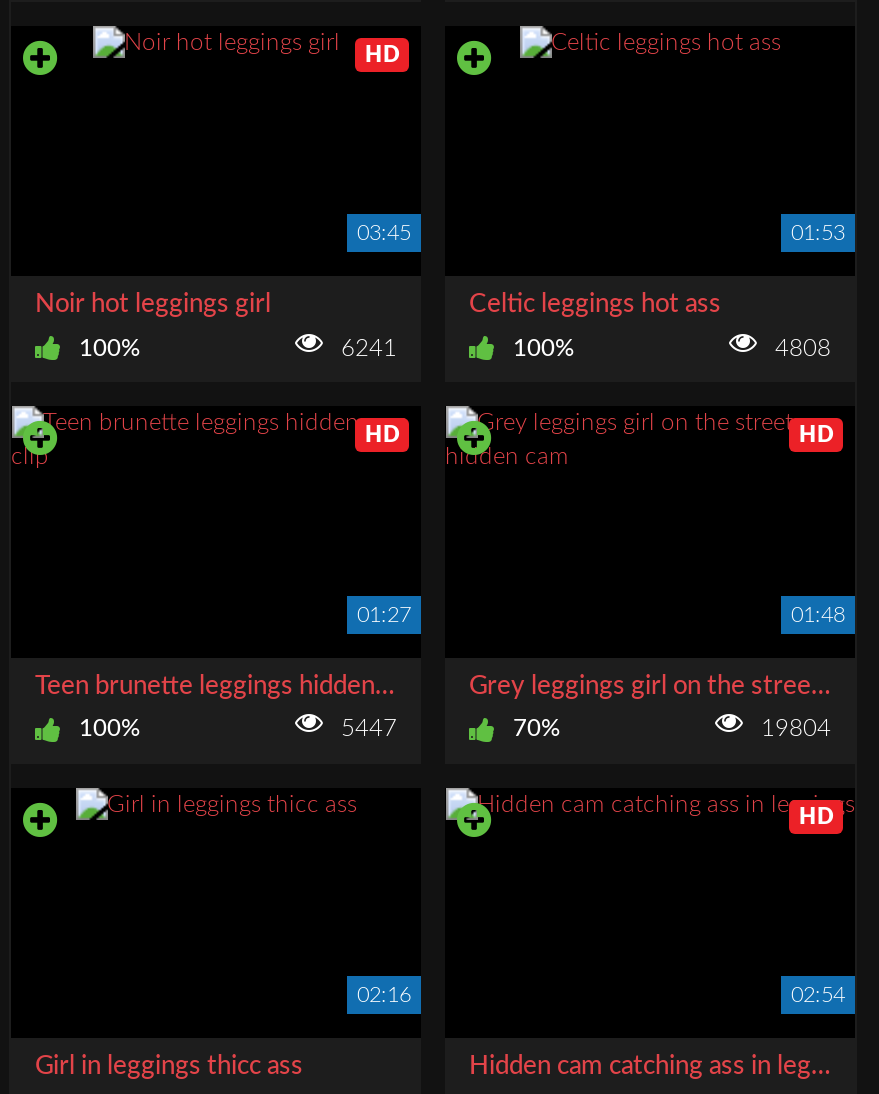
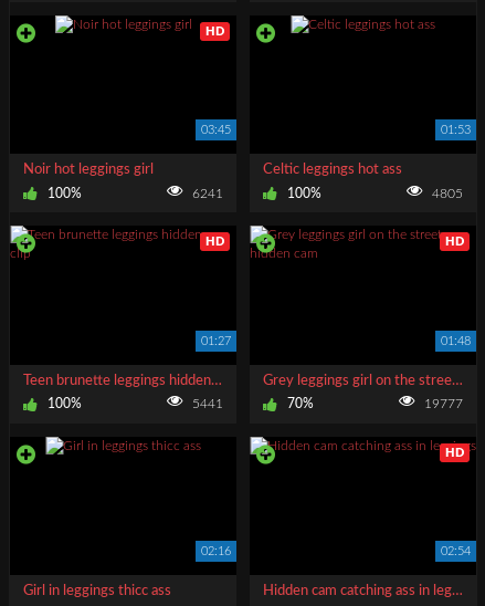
[775,336,831,360] 4808 -> [432,187,463,200] 4805
[341,717,397,741] 5447 -> [192,397,223,411] 5441
[761,717,831,741] 19804 -> [424,397,463,411] 19777

